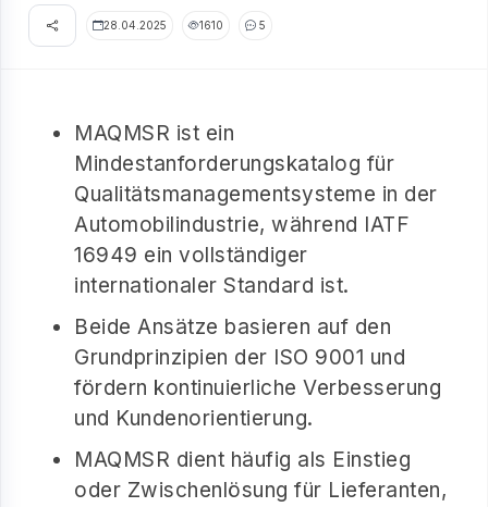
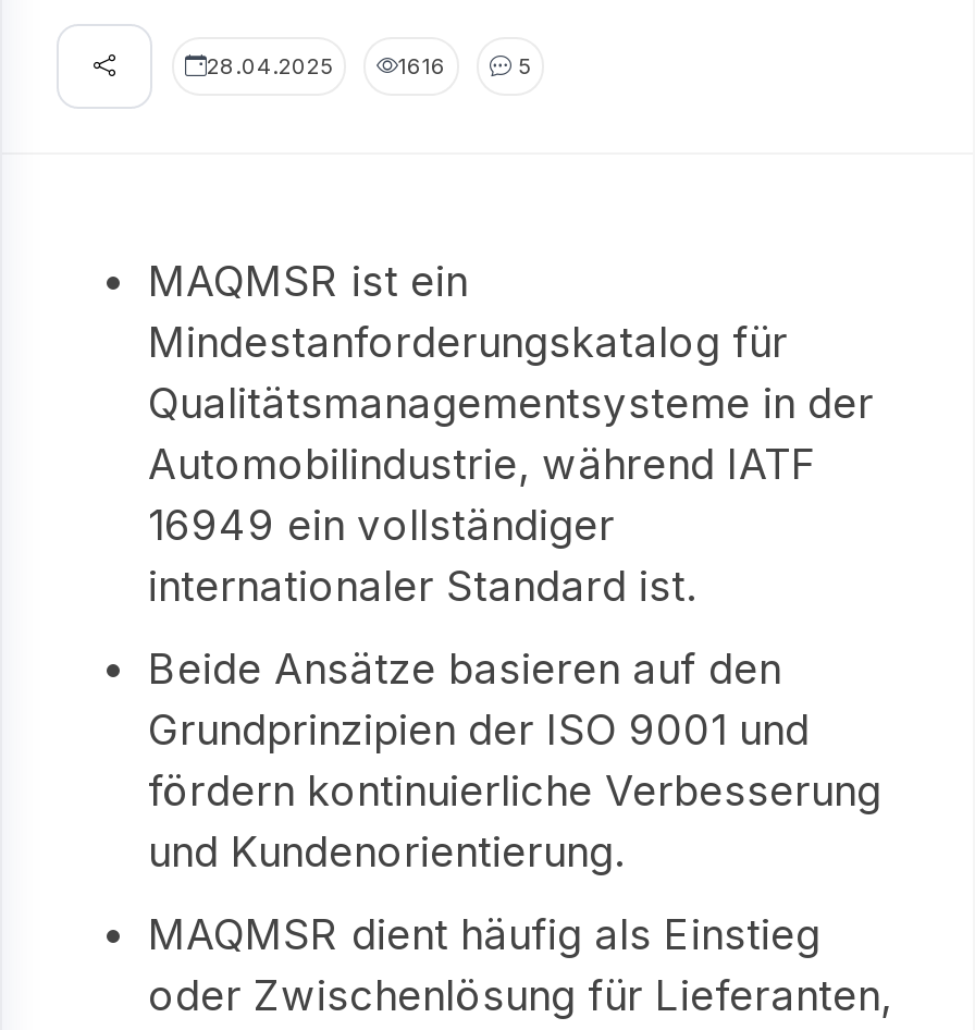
[199,19,223,32] 1610 -> [398,53,446,79] 1616

